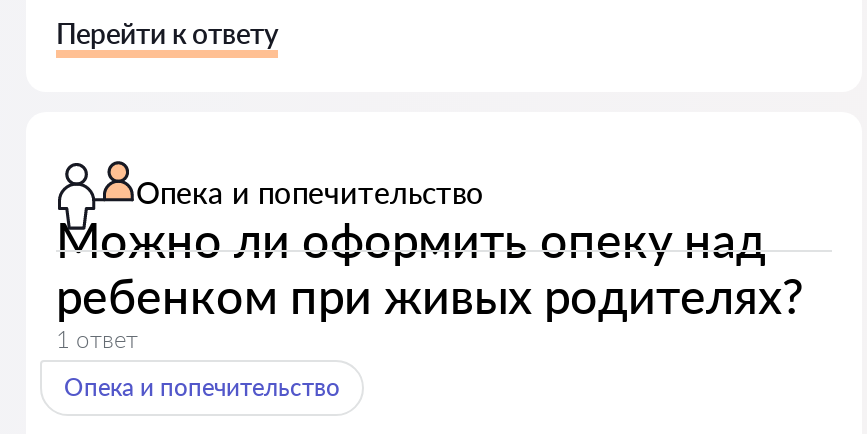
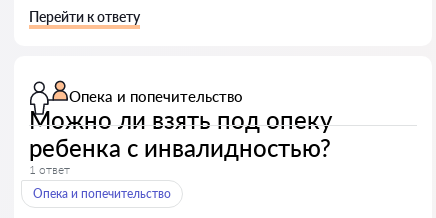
[56,210,804,324] Можно ли оформить опеку над | ребенком при живых родителях? -> [29,105,332,162] Можно ли взять под опеку | ребенка с инвалидностью?

